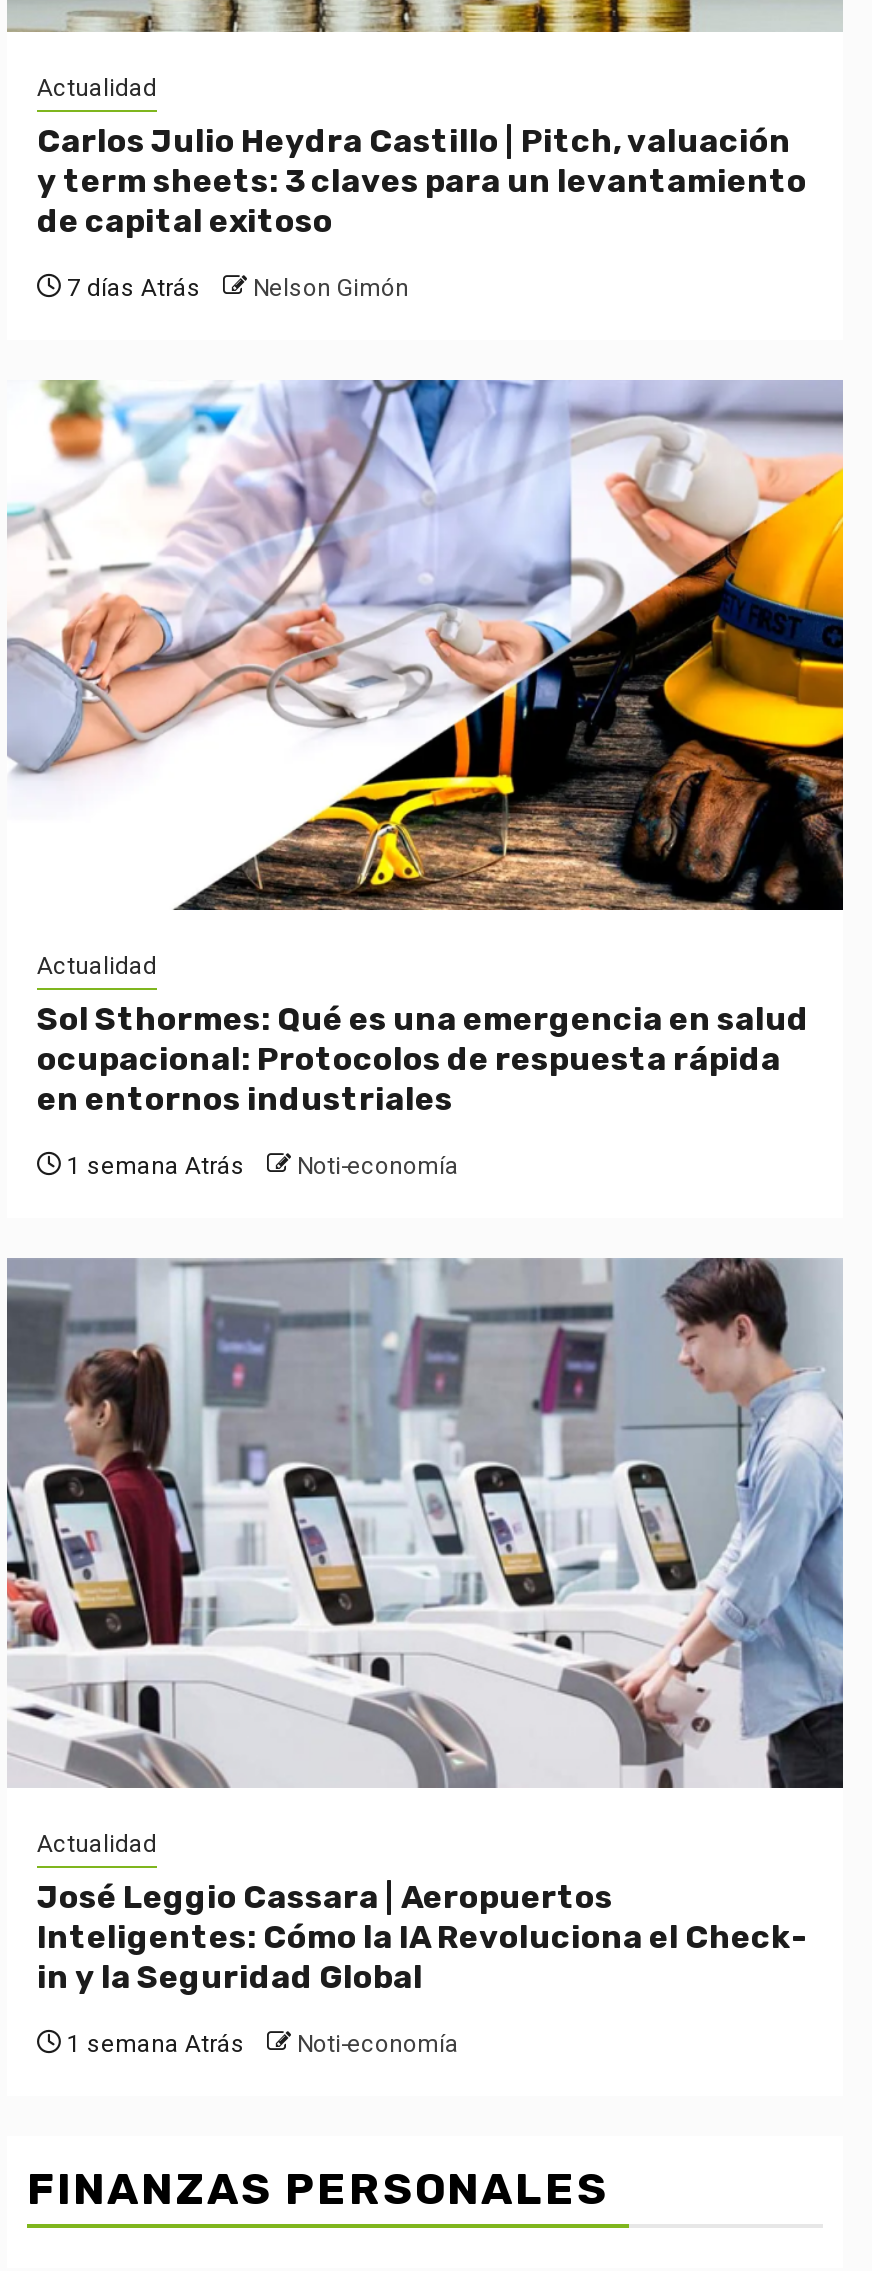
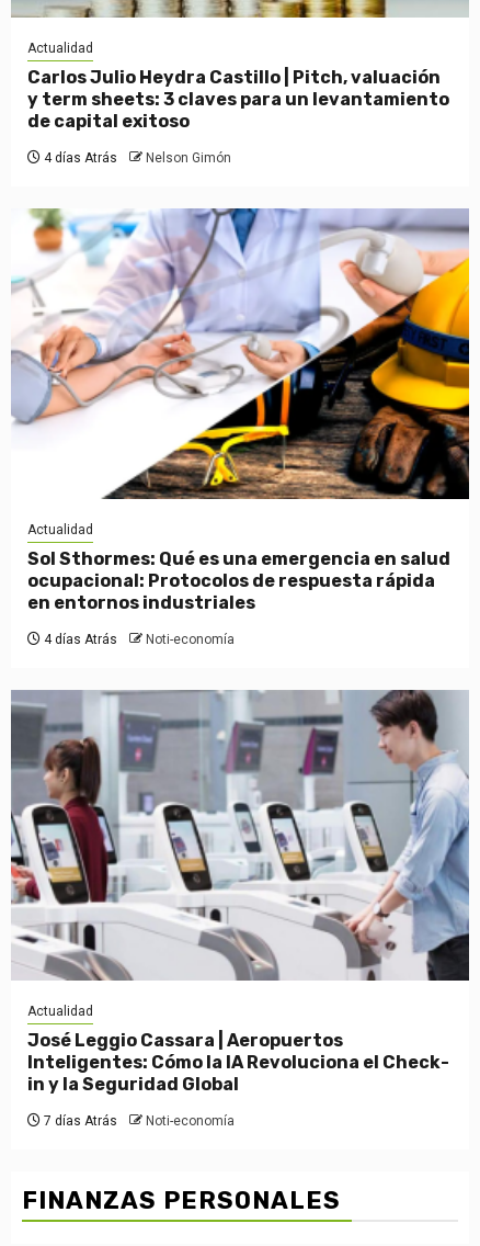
[61,273,409,301] 7 días Atrás Nelson Gimón -> [41,150,231,165] 4 días Atrás Nelson Gimón
[61,1151,459,1179] 1 semana Atrás Noti-economía -> [41,631,235,647] 4 días Atrás Noti-economía
[61,2029,459,2057] 1 semana Atrás Noti-economía -> [41,1113,235,1128] 7 días Atrás Noti-economía

